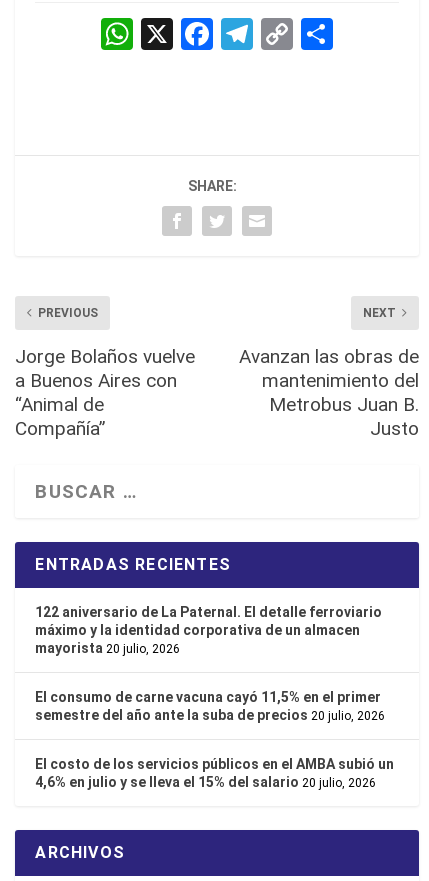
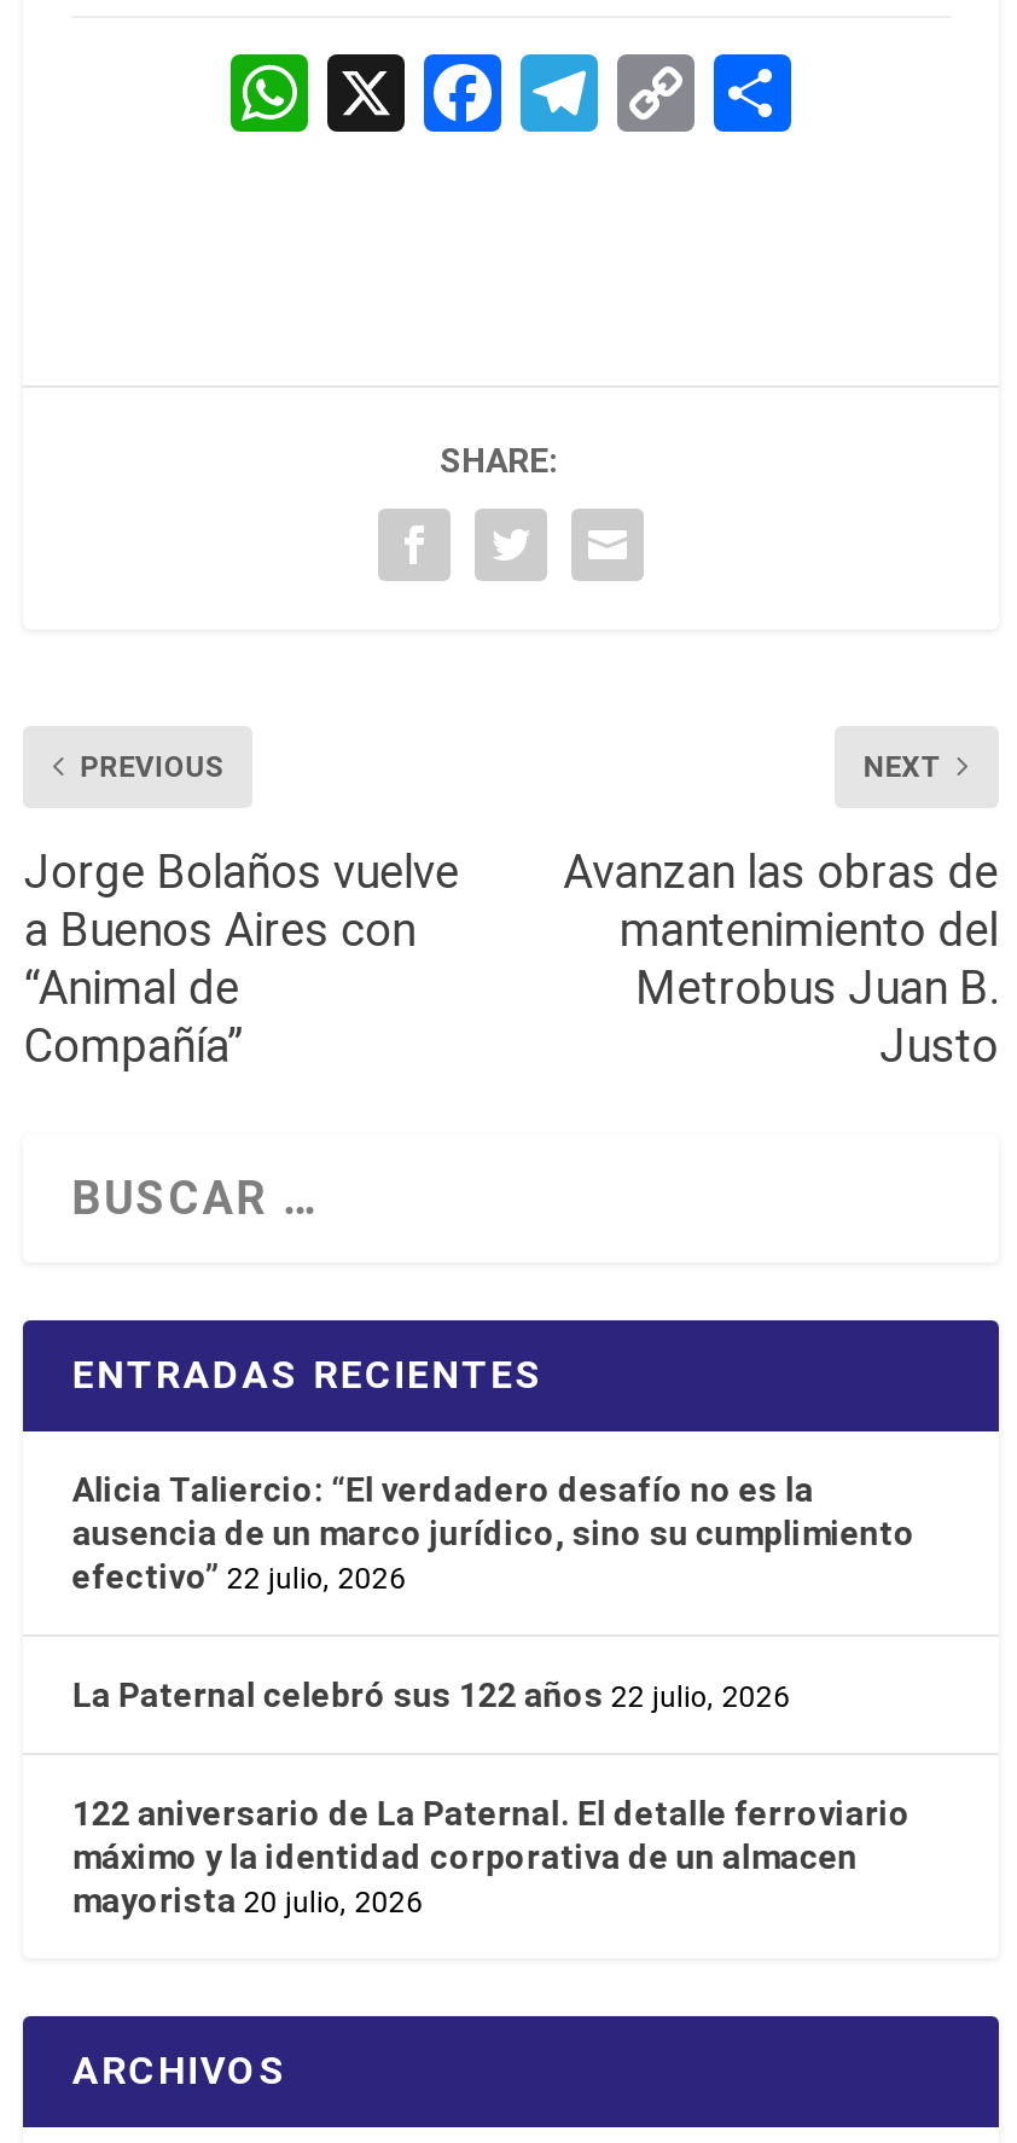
none -> [72,1470,915,1714] Alicia Taliercio: “El verdadero desafío no es la | ausencia de un marco jurídico, sino su cumplimiento | efectivo” 22 julio, 2026 | La Paternal celebró sus 122 años 22 julio, 2026
moved [35,604,382,656] -> [72,1793,910,1919]: 122 aniversario de La Paternal. El detalle ferroviario | máximo y la identidad corporativa de un almacen | mayorista 20 julio, 2026
[35,689,394,790] El consumo de carne vacuna cayó 11,5% en el primer | semestre del año ante la suba de precios 20 julio, 2026 | El costo de los servicios públicos en el AMBA subió un | 4,6% en julio y se lleva el 15% del salario 20 julio, 2026 -> none

